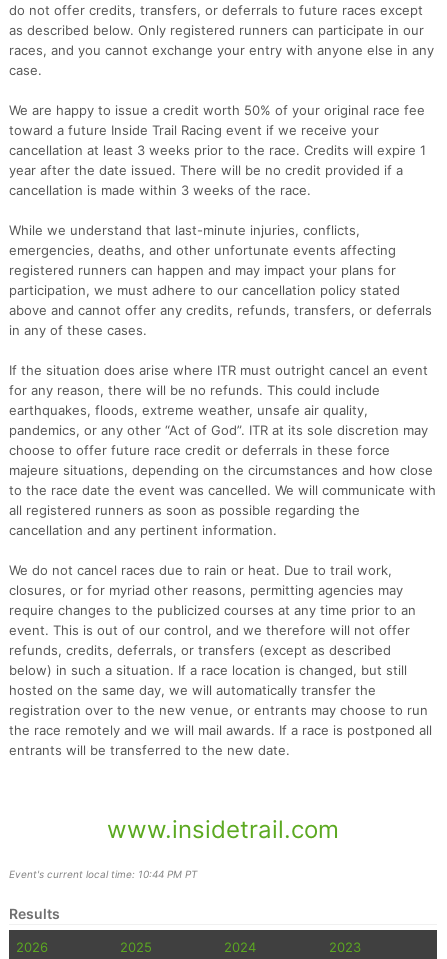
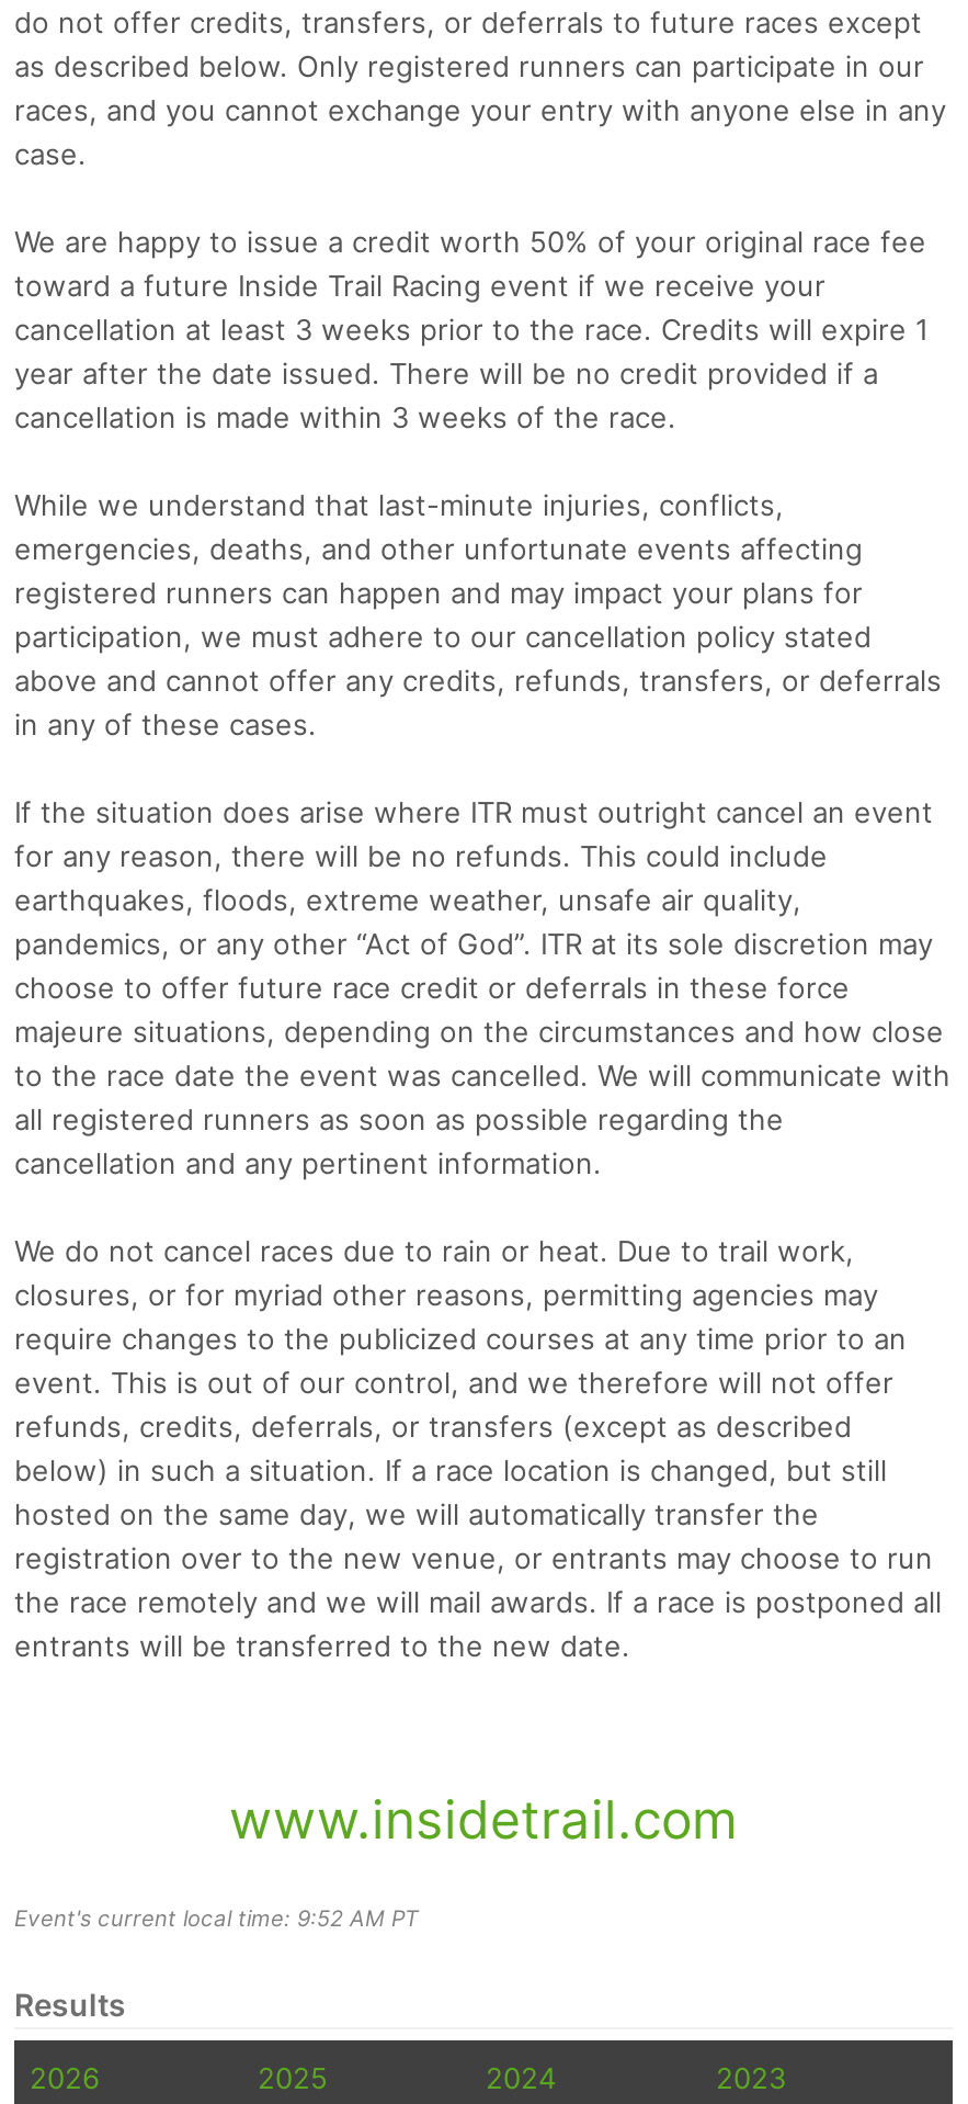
[9,868,197,880] Event's current local time: 10:44 PM PT -> [14,1905,418,1931] Event's current local time: 9:52 AM PT

